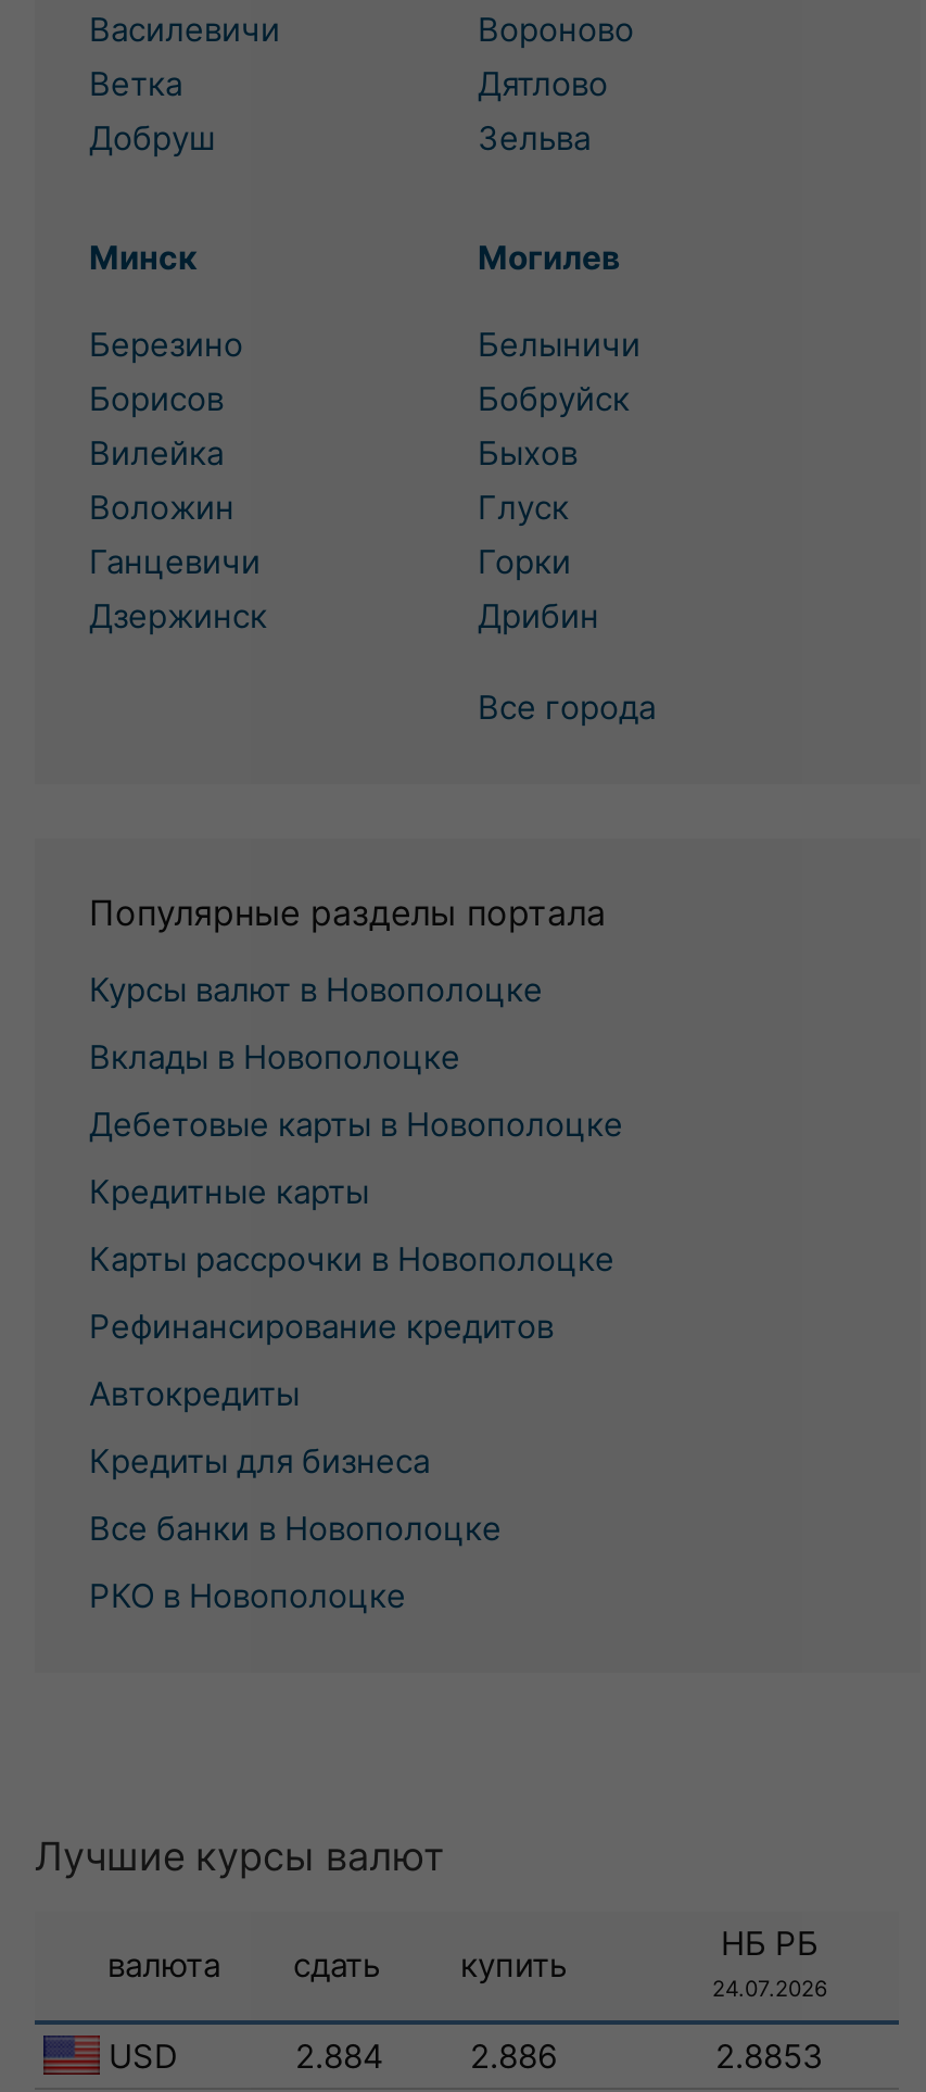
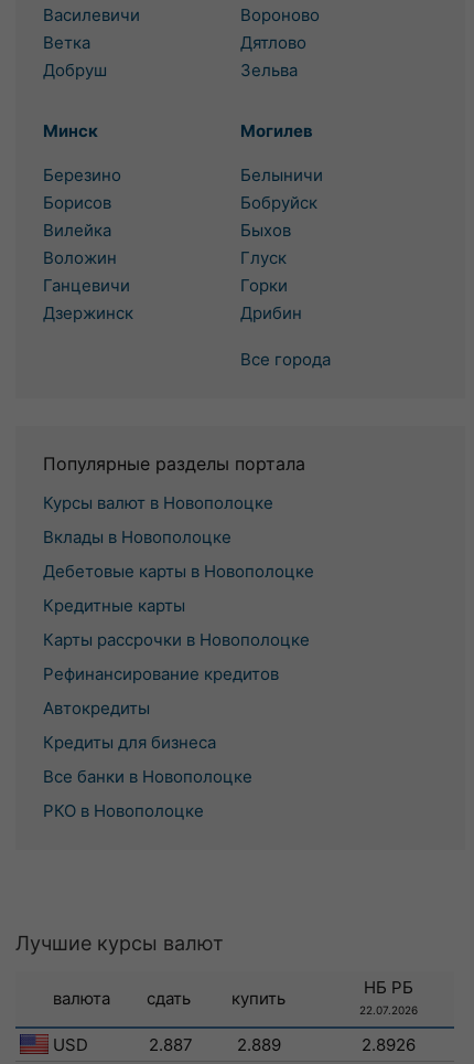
[712,1975,827,2001] 24.07.2026 -> [359,1003,418,1017] 22.07.2026
[295,2036,384,2077] 2.884 -> [148,1034,192,1055] 2.887
[470,2036,557,2077] 2.886 -> [236,1034,281,1055] 2.889
[715,2036,824,2077] 2.8853 -> [362,1034,416,1055] 2.8926

